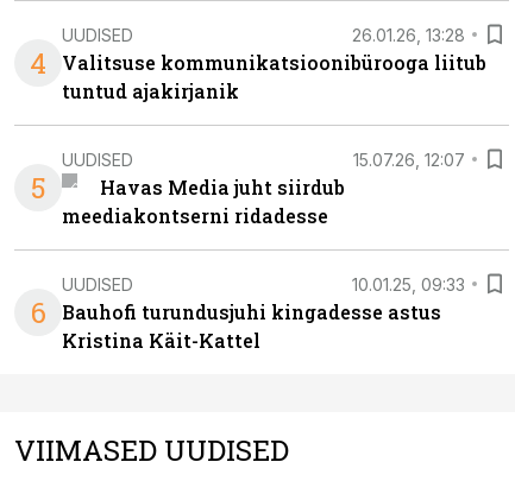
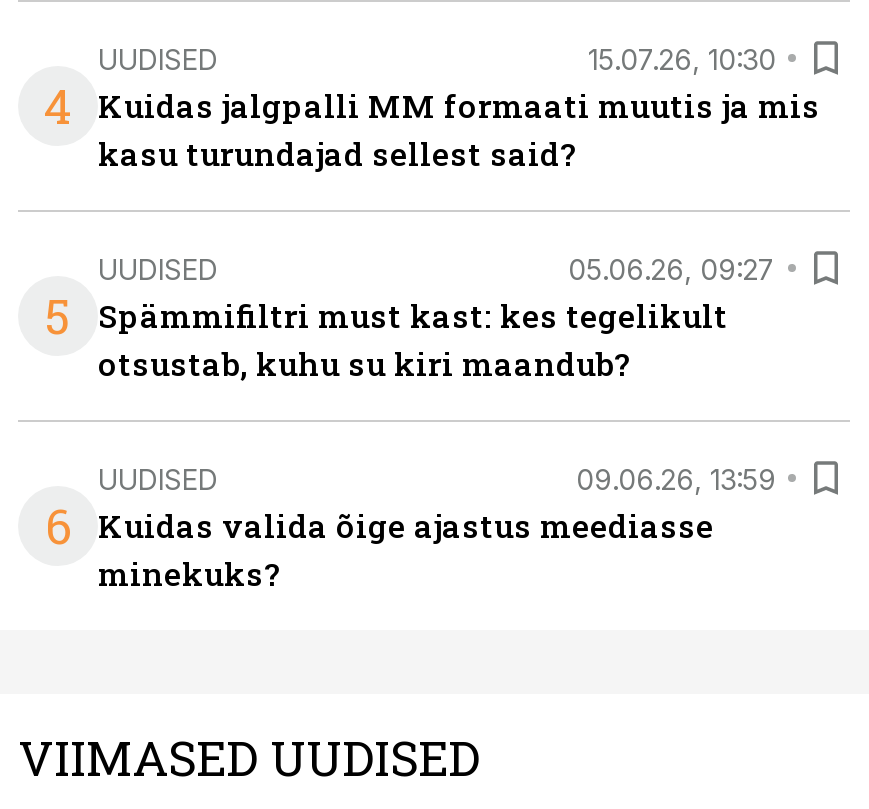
[62,24,486,103] 26.01.26, 13:28 | Valitsuse kommunikatsioonibürooga liitub | tuntud ajakirjanik -> [98,41,820,174] 15.07.26, 10:30 | Kuidas jalgpalli MM formaati muutis ja mis | kasu turundajad sellest said?
[62,149,465,228] 15.07.26, 12:07 | Havas Media juht siirdub | meediakontserni ridadesse -> [98,251,776,384] 05.06.26, 09:27 | Spämmifiltri must kast: kes tegelikult | otsustab, kuhu su kiri maandub?
[62,274,465,353] 10.01.25, 09:33 | Bauhofi turundusjuhi kingadesse astus | Kristina Käit-Kattel -> [98,461,776,594] 09.06.26, 13:59 | Kuidas valida õige ajastus meediasse | minekuks?

